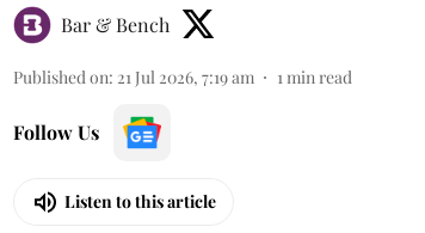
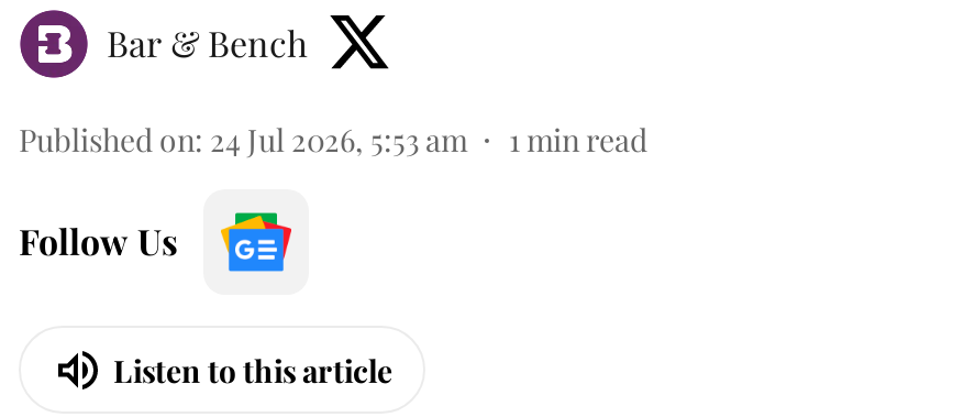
[13,65,254,88] Published on: 21 Jul 2026, 7:19 am -> [19,118,467,160] Published on: 24 Jul 2026, 5:53 am

